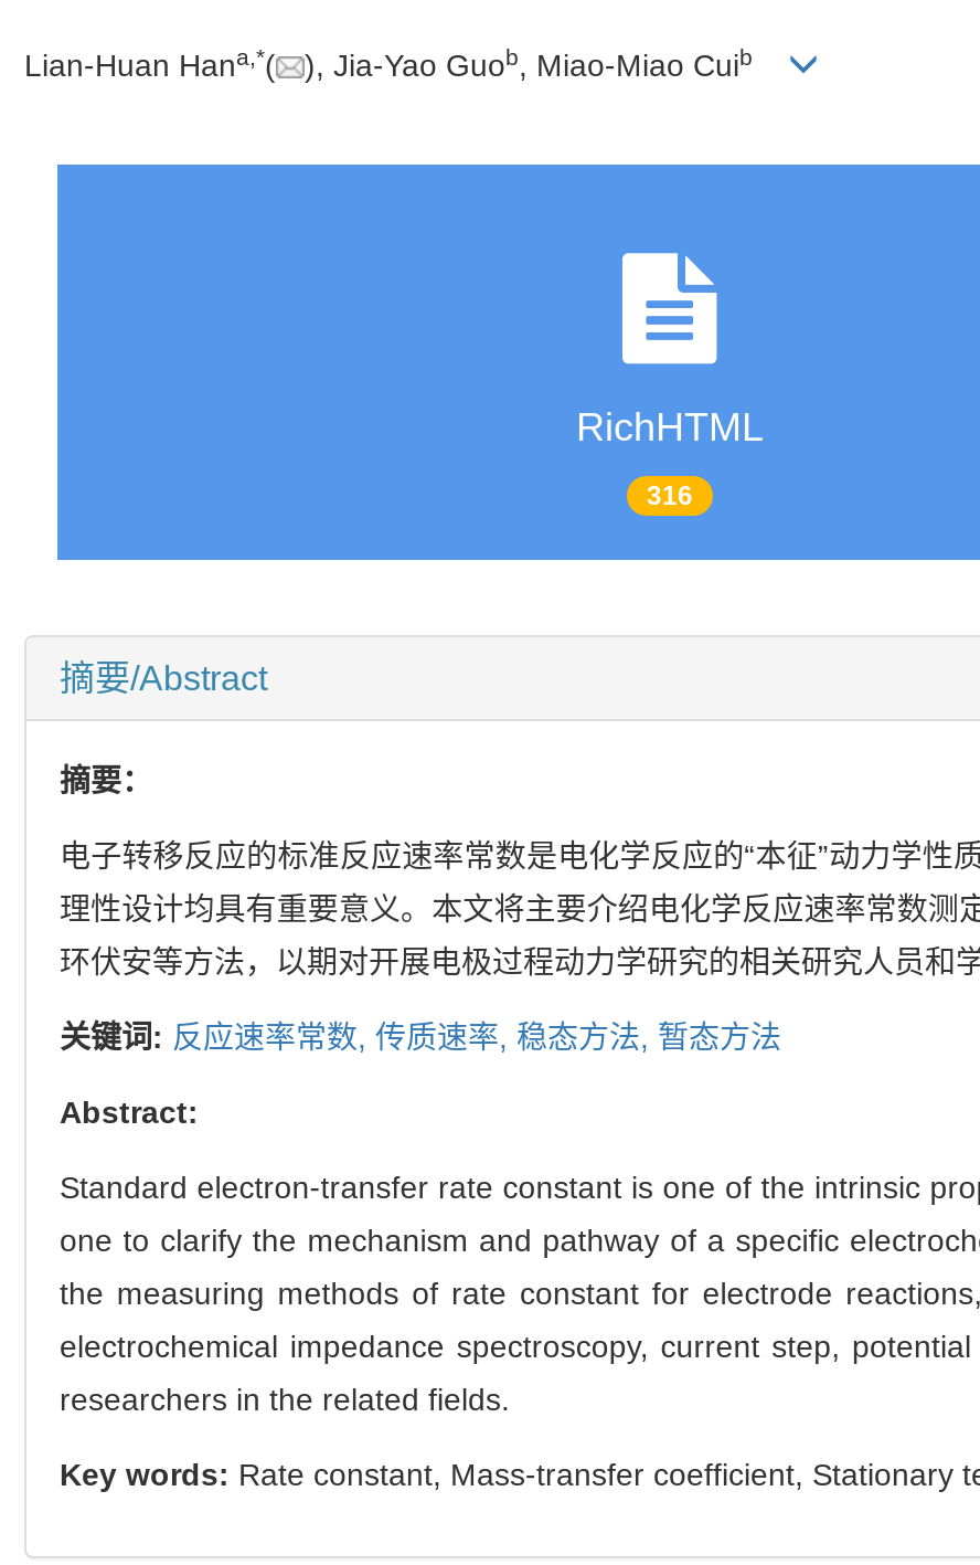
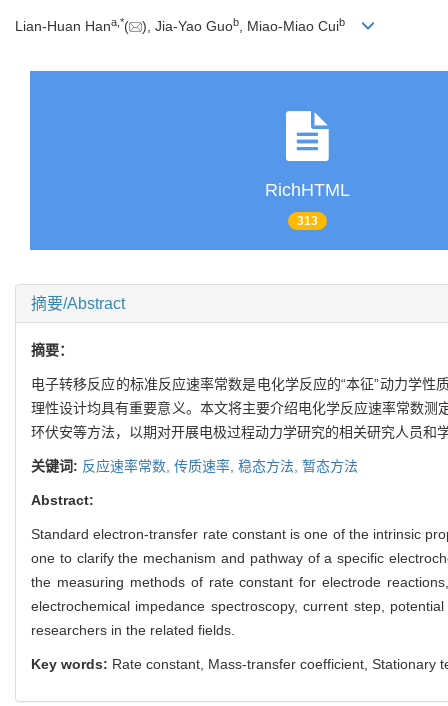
[647,481,693,512] 316 -> [297,214,318,228] 313

